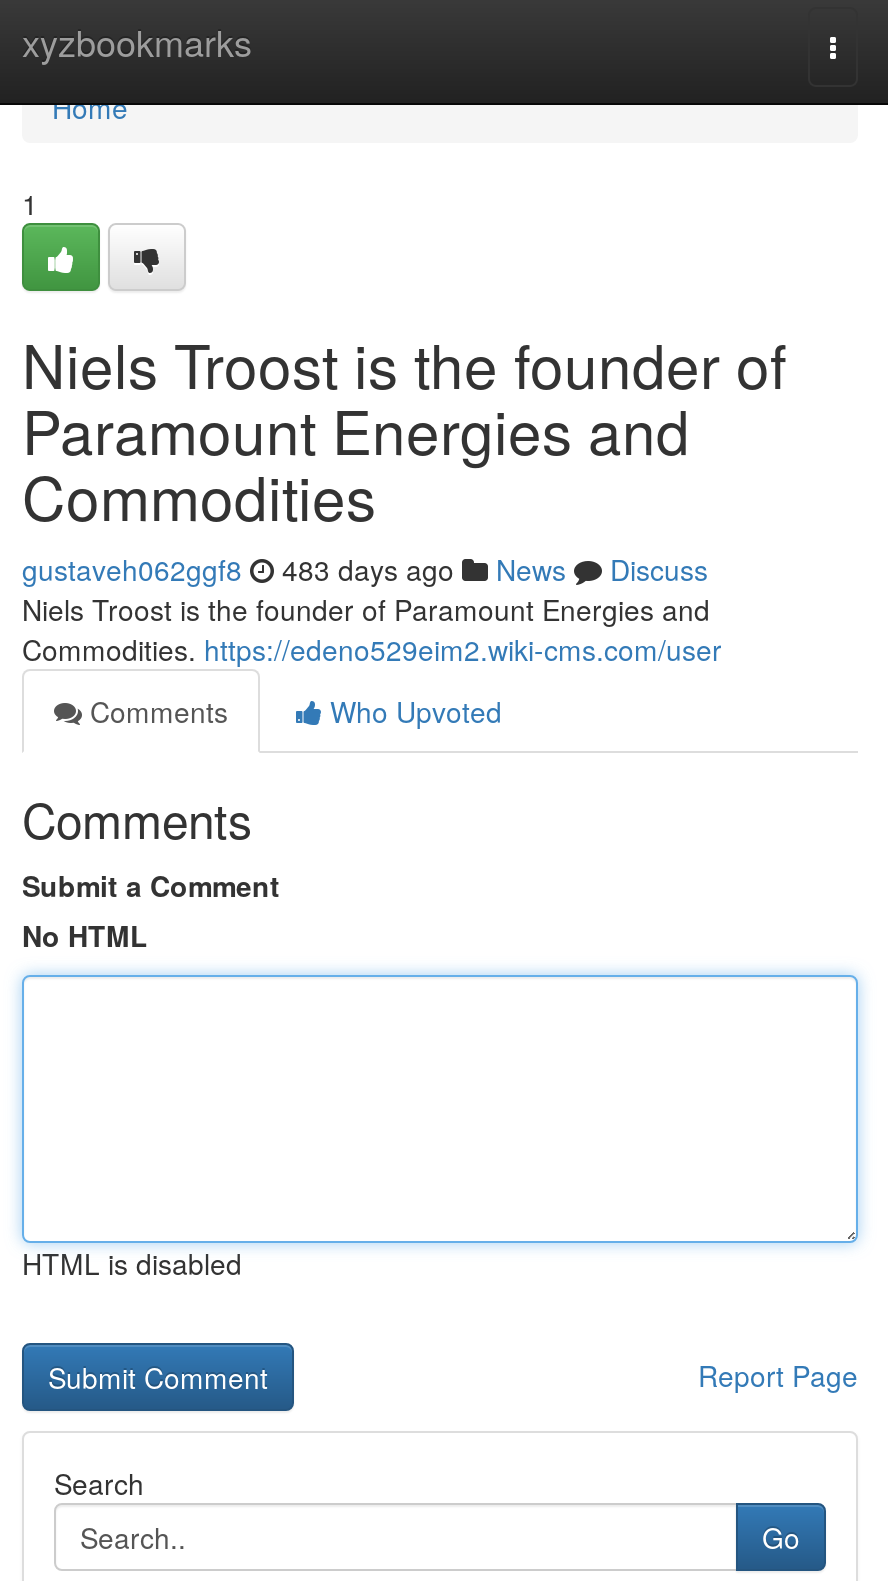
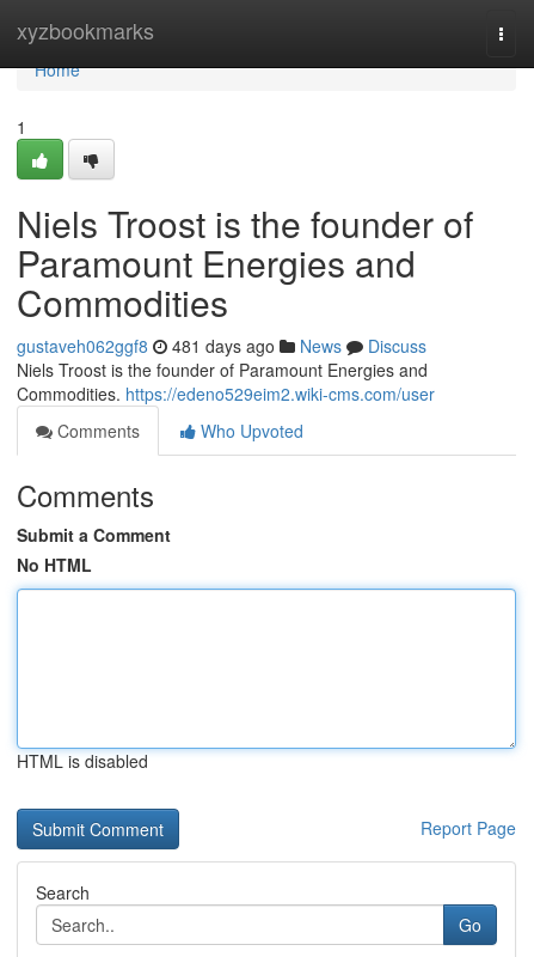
[22,549,708,589] gustaveh062ggf8 483 days ago News Discuss -> [17,334,426,358] gustaveh062ggf8 481 days ago News Discuss

